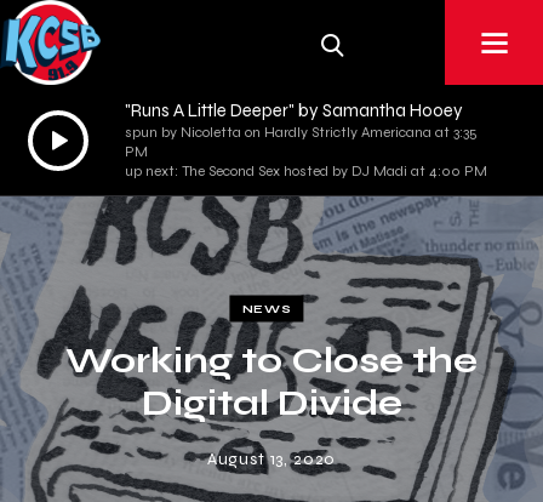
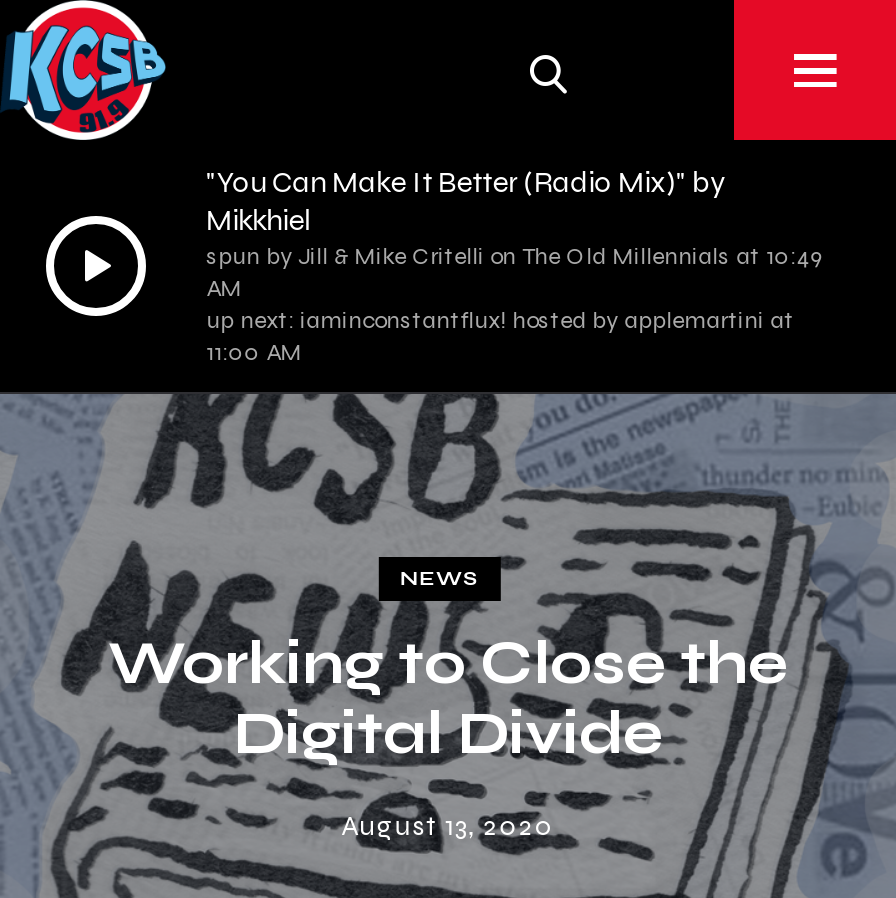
[125,99,487,179] "Runs A Little Deeper" by Samantha Hooey | spun by Nicoletta on Hardly Strictly Americana at 3:35 | PM | up next: The Second Sex hosted by DJ Madi at 4:00 PM -> [206,164,820,366] "You Can Make It Better (Radio Mix)" by | Mikkhiel | spun by Jill & Mike Critelli on The Old Millennials at 10:49 | AM | up next: iaminconstantflux! hosted by applemartini at | 11:00 AM

